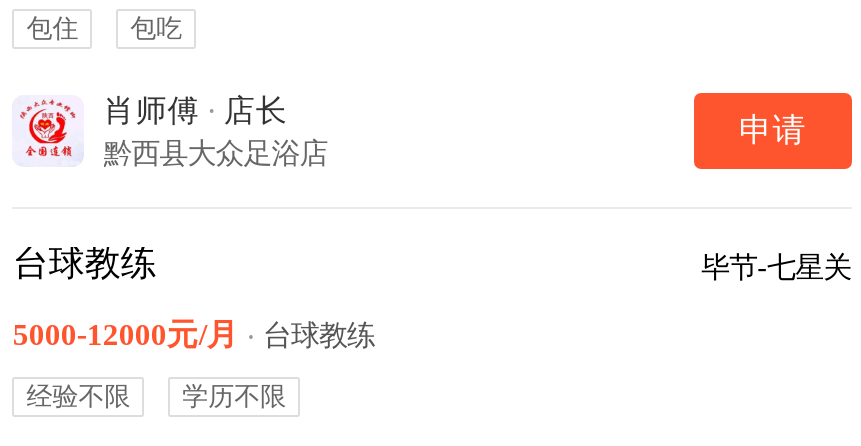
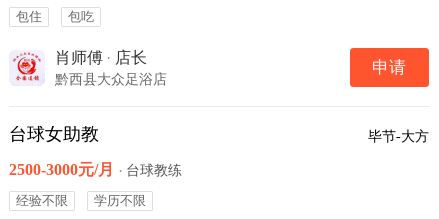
[13,243,851,283] 台球教练 | 毕节-七星关 -> [9,124,429,144] 台球女助教 | 毕节-大方
[13,317,375,353] 5000-12000元/月 · 台球教练 -> [9,161,182,179] 2500-3000元/月 · 台球教练

